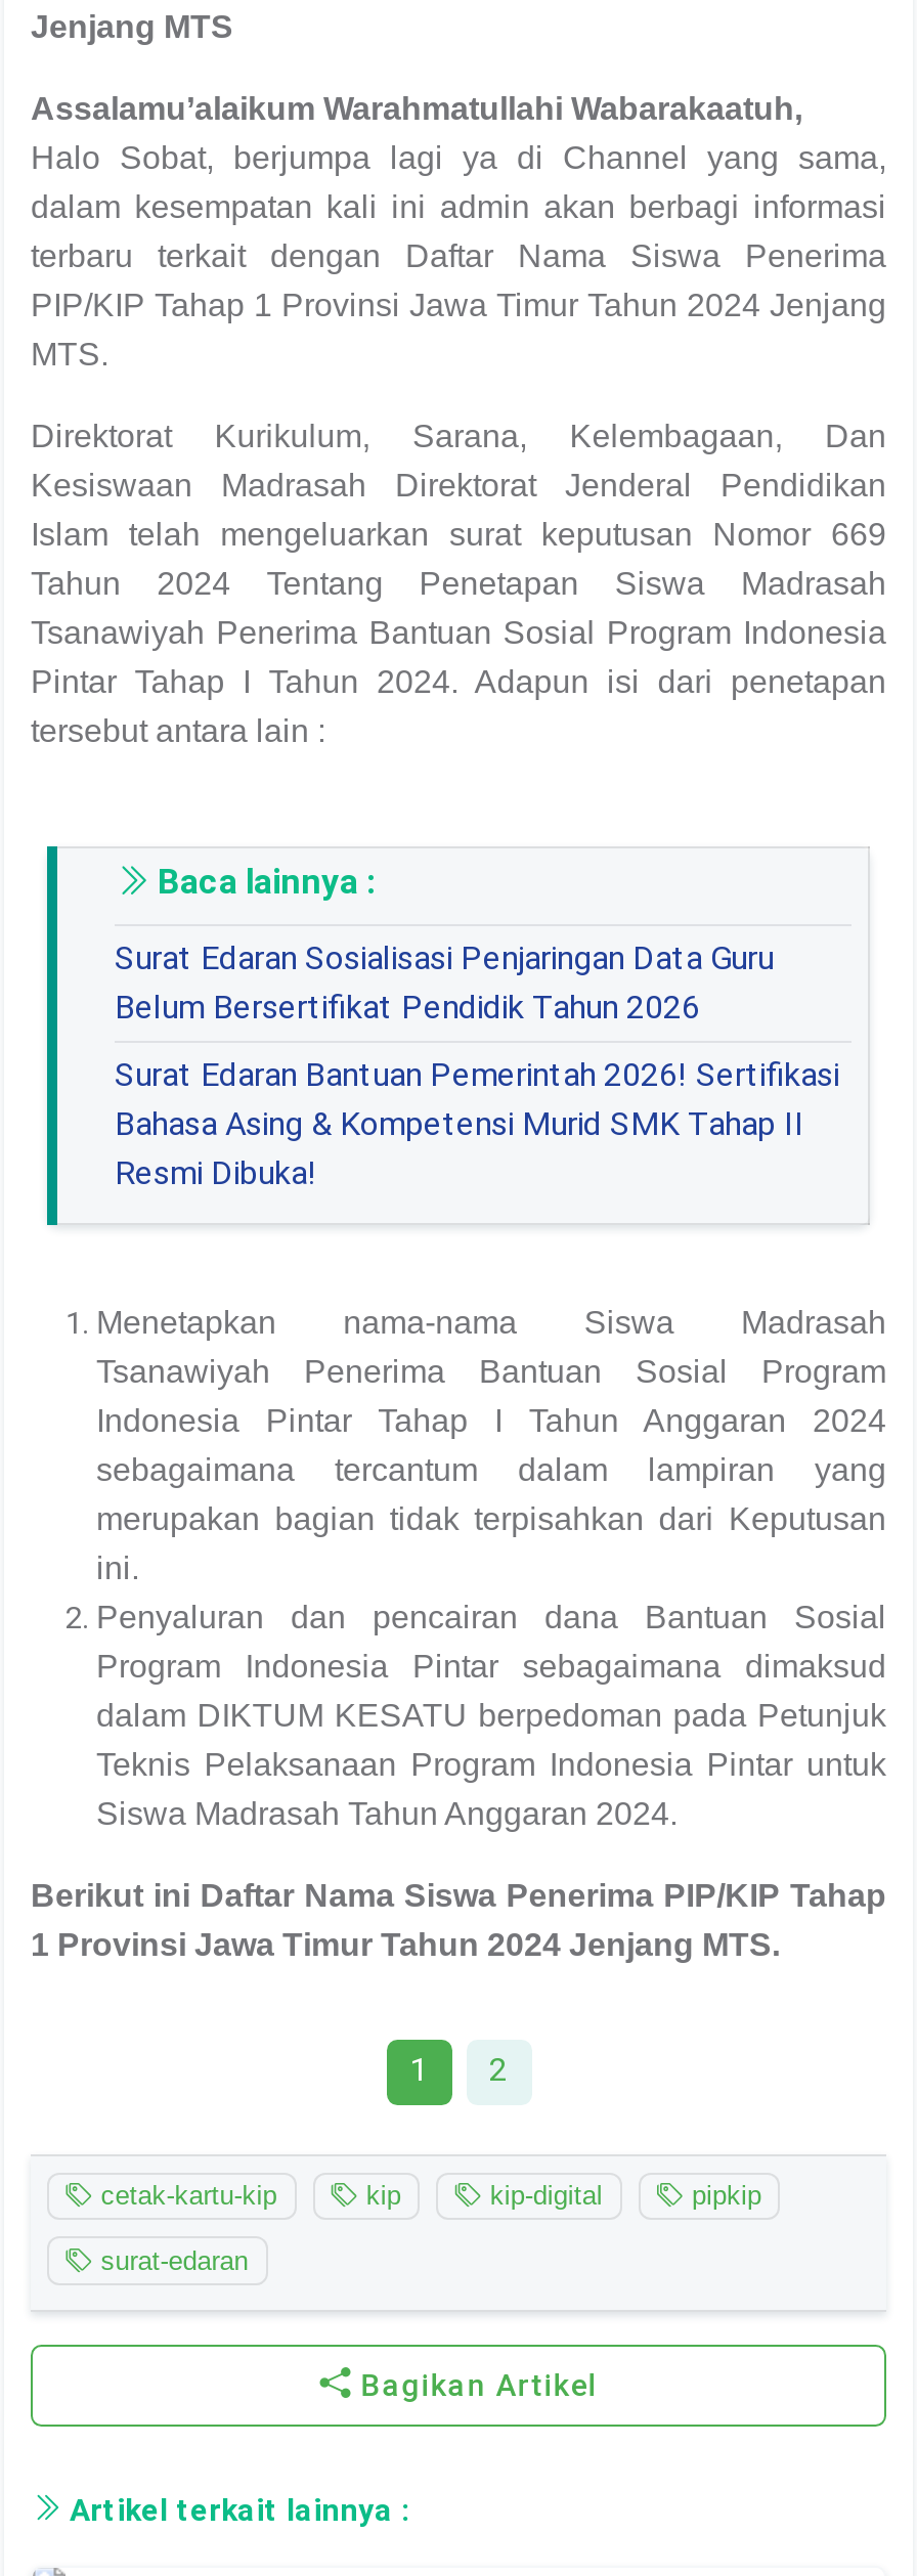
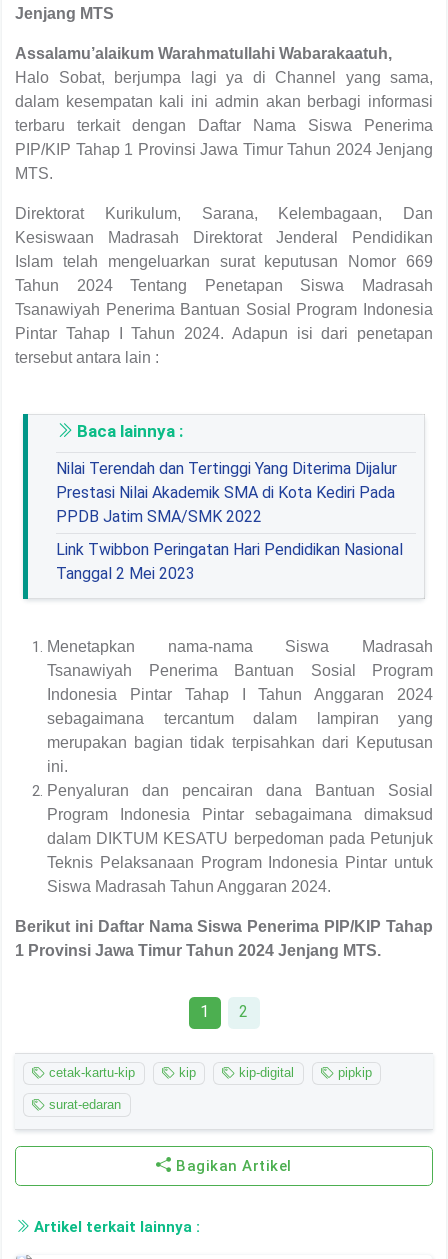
[115,938,774,1027] Surat Edaran Sosialisasi Penjaringan Data Guru | Belum Bersertifikat Pendidik Tahun 2026 -> [56,459,397,526] Nilai Terendah dan Tertinggi Yang Diterima Dijalur | Prestasi Nilai Akademik SMA di Kota Kediri Pada | PPDB Jatim SMA/SMK 2022
[115,1055,839,1192] Surat Edaran Bantuan Pemerintah 2026! Sertifikasi | Bahasa Asing & Kompetensi Murid SMK Tahap II | Resmi Dibuka! -> [56,540,403,583] Link Twibbon Peringatan Hari Pendidikan Nasional | Tanggal 2 Mei 2023

